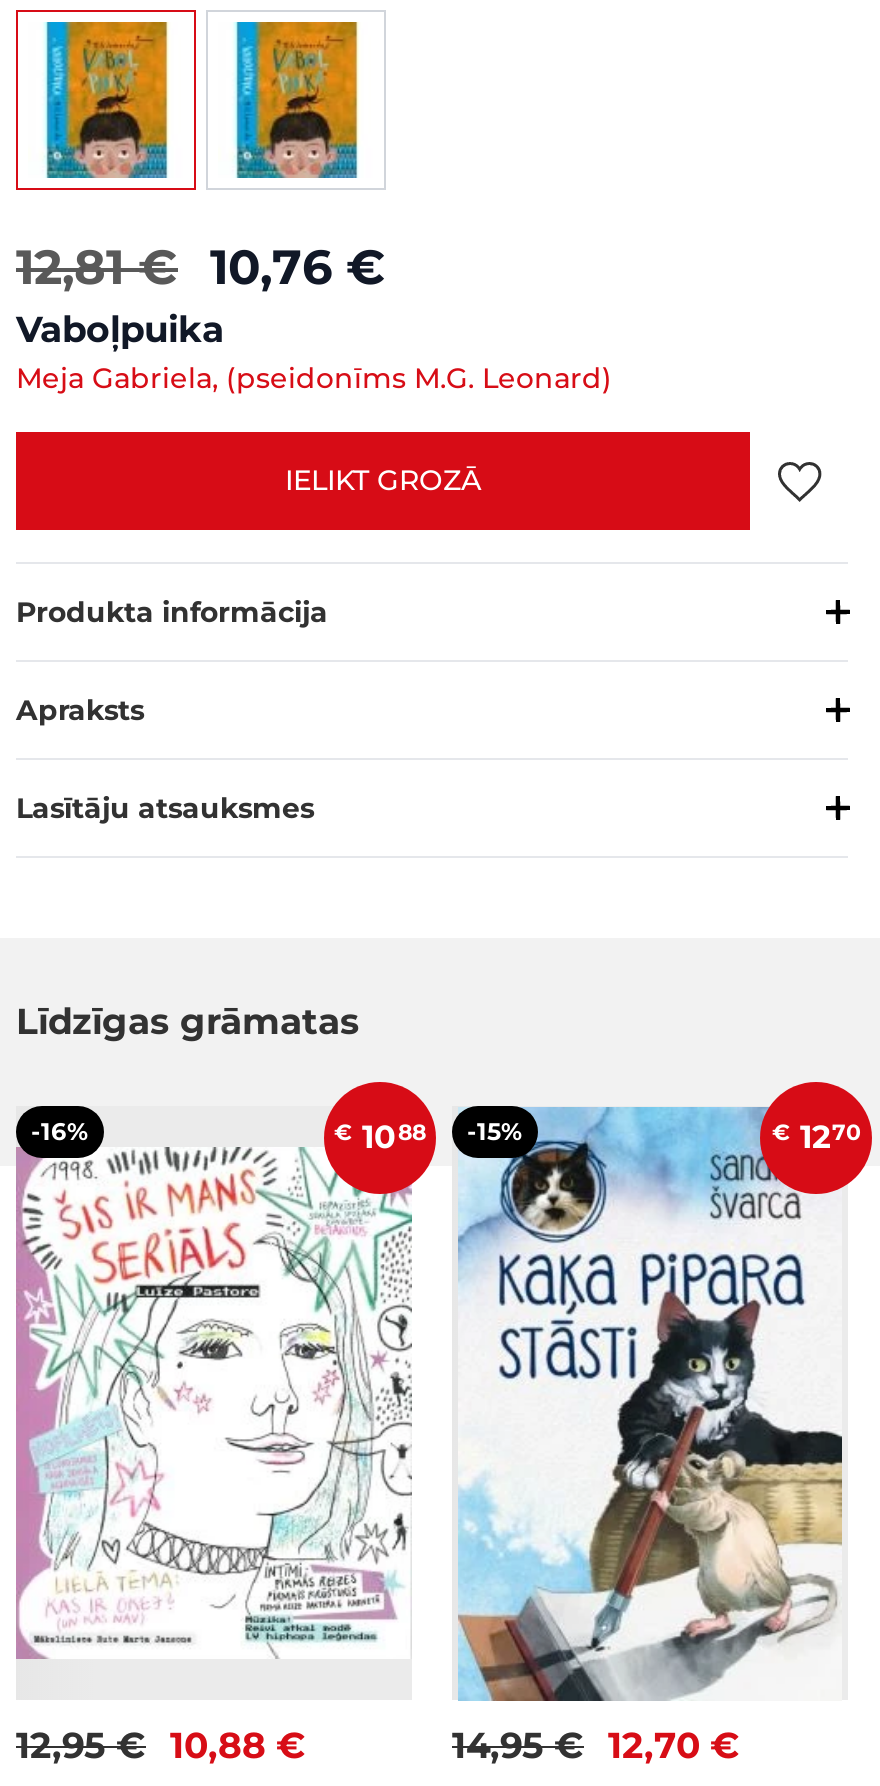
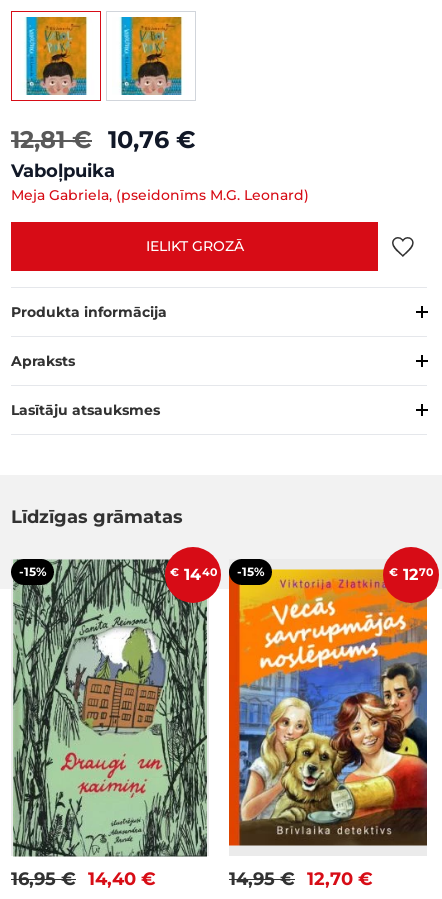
[16,1106,426,1702] [image] | -16% | € 1088 -> [12,558,216,858] [image] | -15% | € 1440
[452,1106,848,1704] [image] -> [228,560,428,857] [image]
[16,1724,306,1768] 10,88 € | 12,95 € -> [11,868,156,890] 14,40 € | 16,95 €

